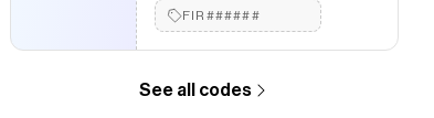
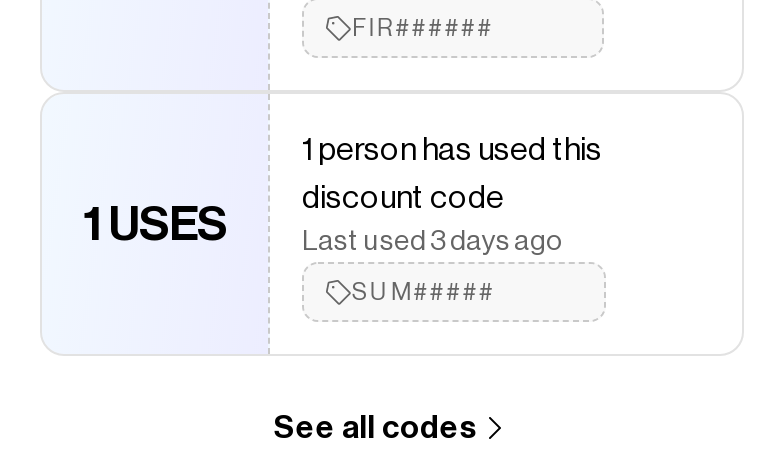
none -> [83,200,227,248] 1 USES
none -> [302,134,602,304] 1 person has used this | discount code | Last used 3 days ago | SUM#####

